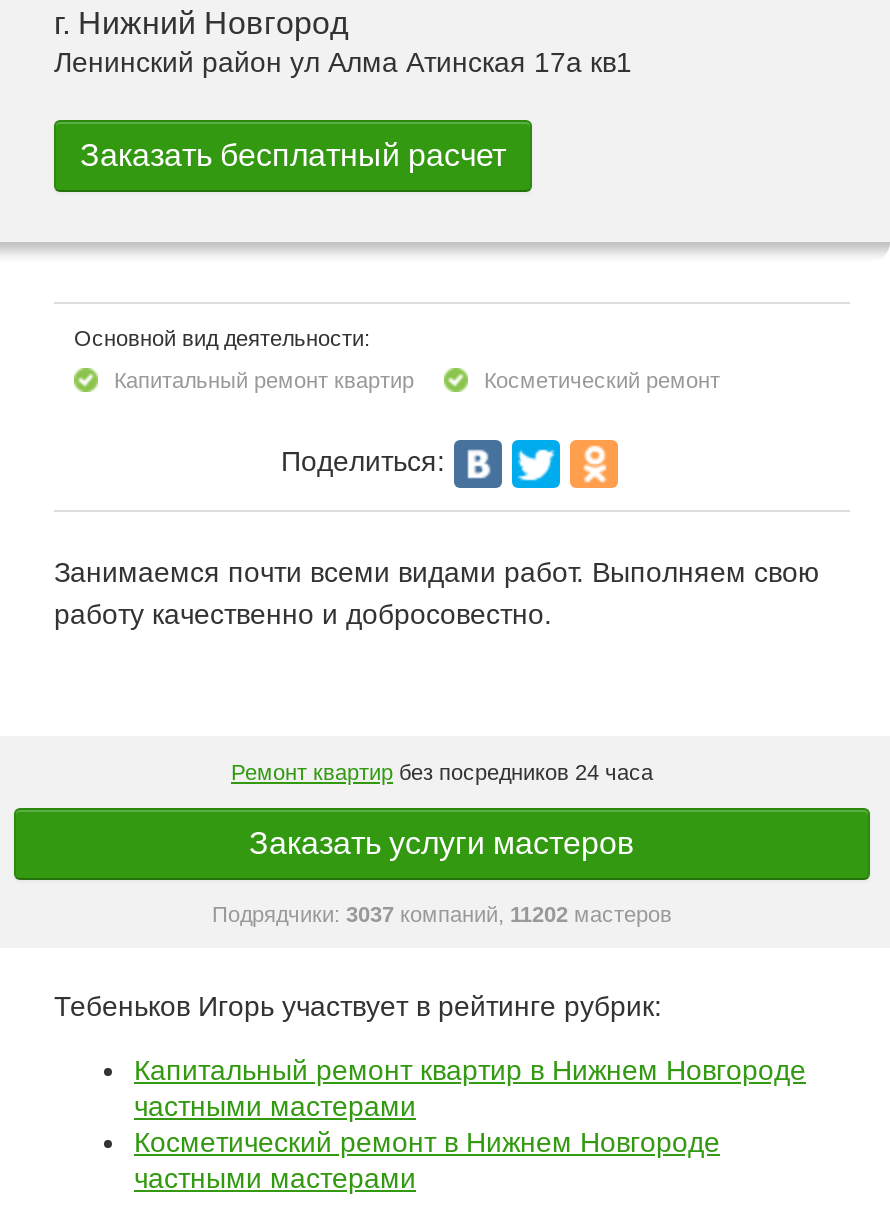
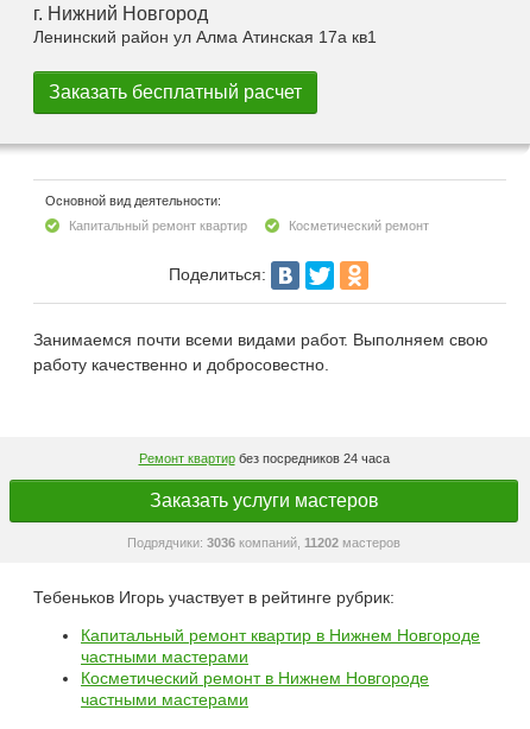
[212,902,672,926] Подрядчики: 3037 компаний, 11202 мастеров -> [127,536,400,550] Подрядчики: 3036 компаний, 11202 мастеров

